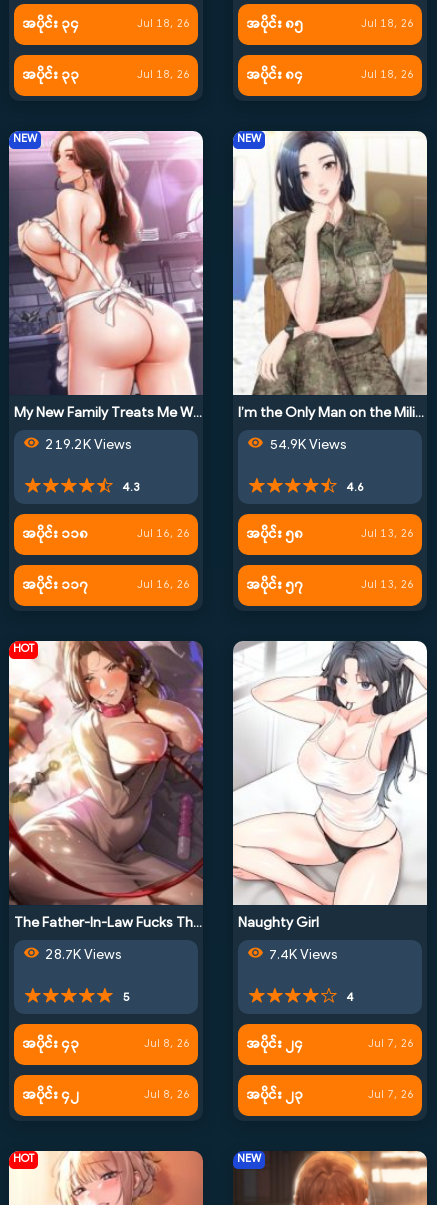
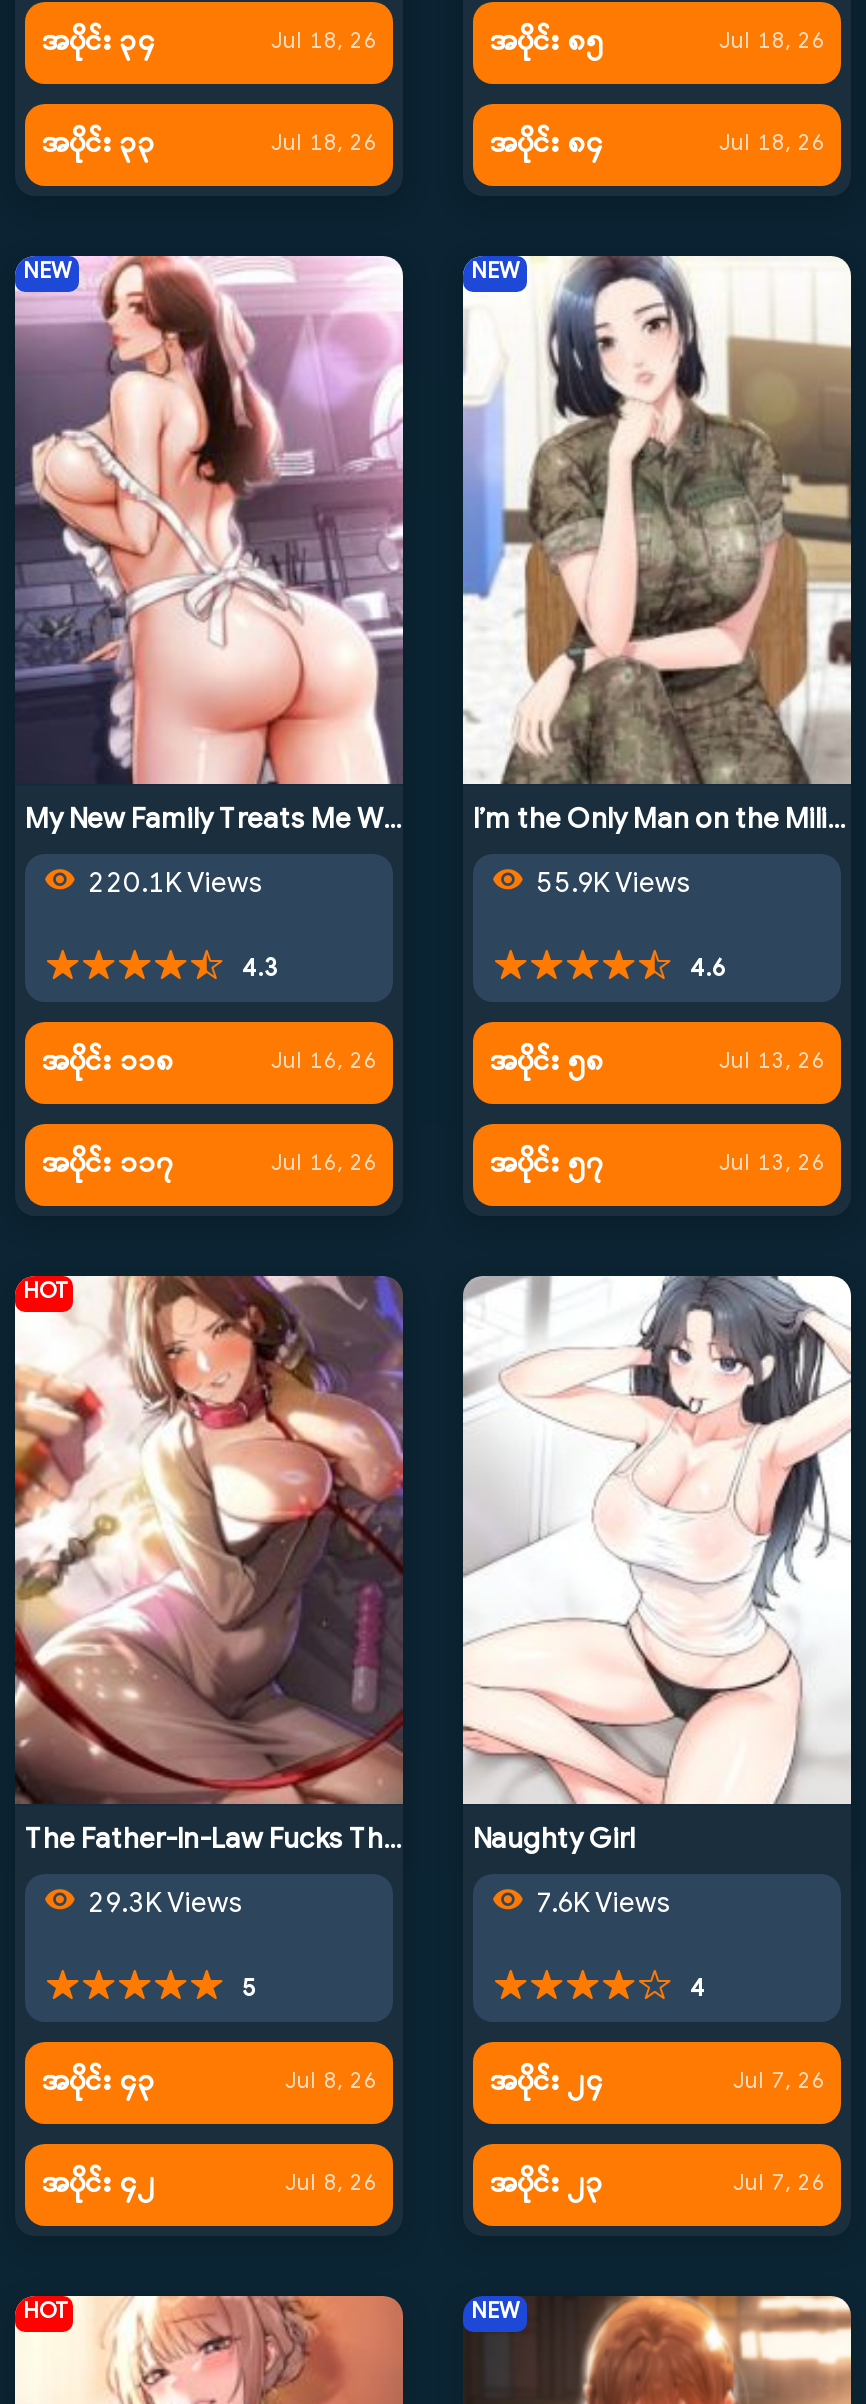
[39,435,132,456] 219.2K Views -> [75,864,263,906] 220.1K Views
[263,435,347,456] 54.9K Views -> [523,864,691,906] 55.9K Views
[39,945,122,966] 28.7K Views -> [75,1884,243,1926] 29.3K Views
[263,945,338,966] 7.4K Views -> [523,1884,671,1926] 7.6K Views

